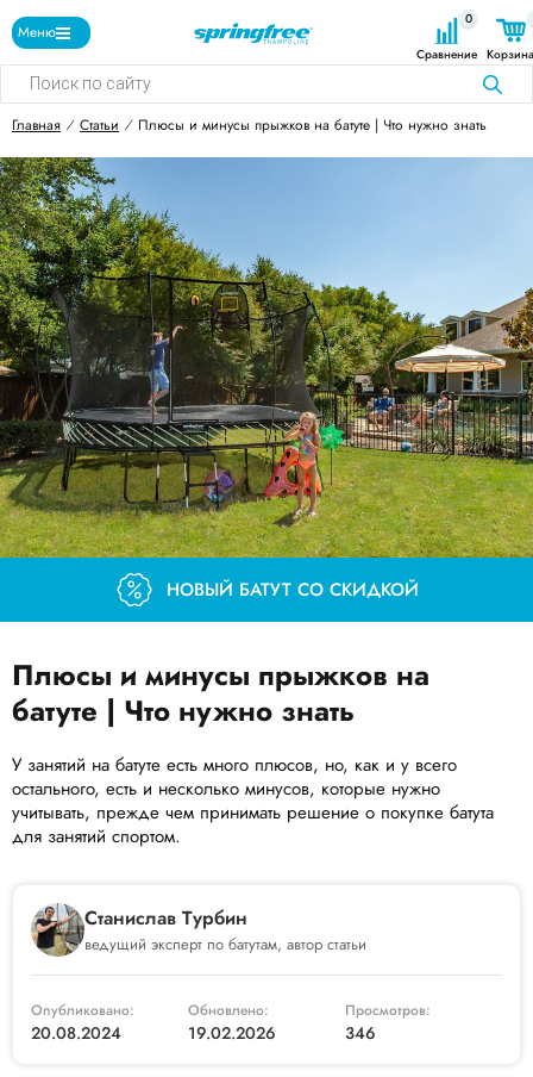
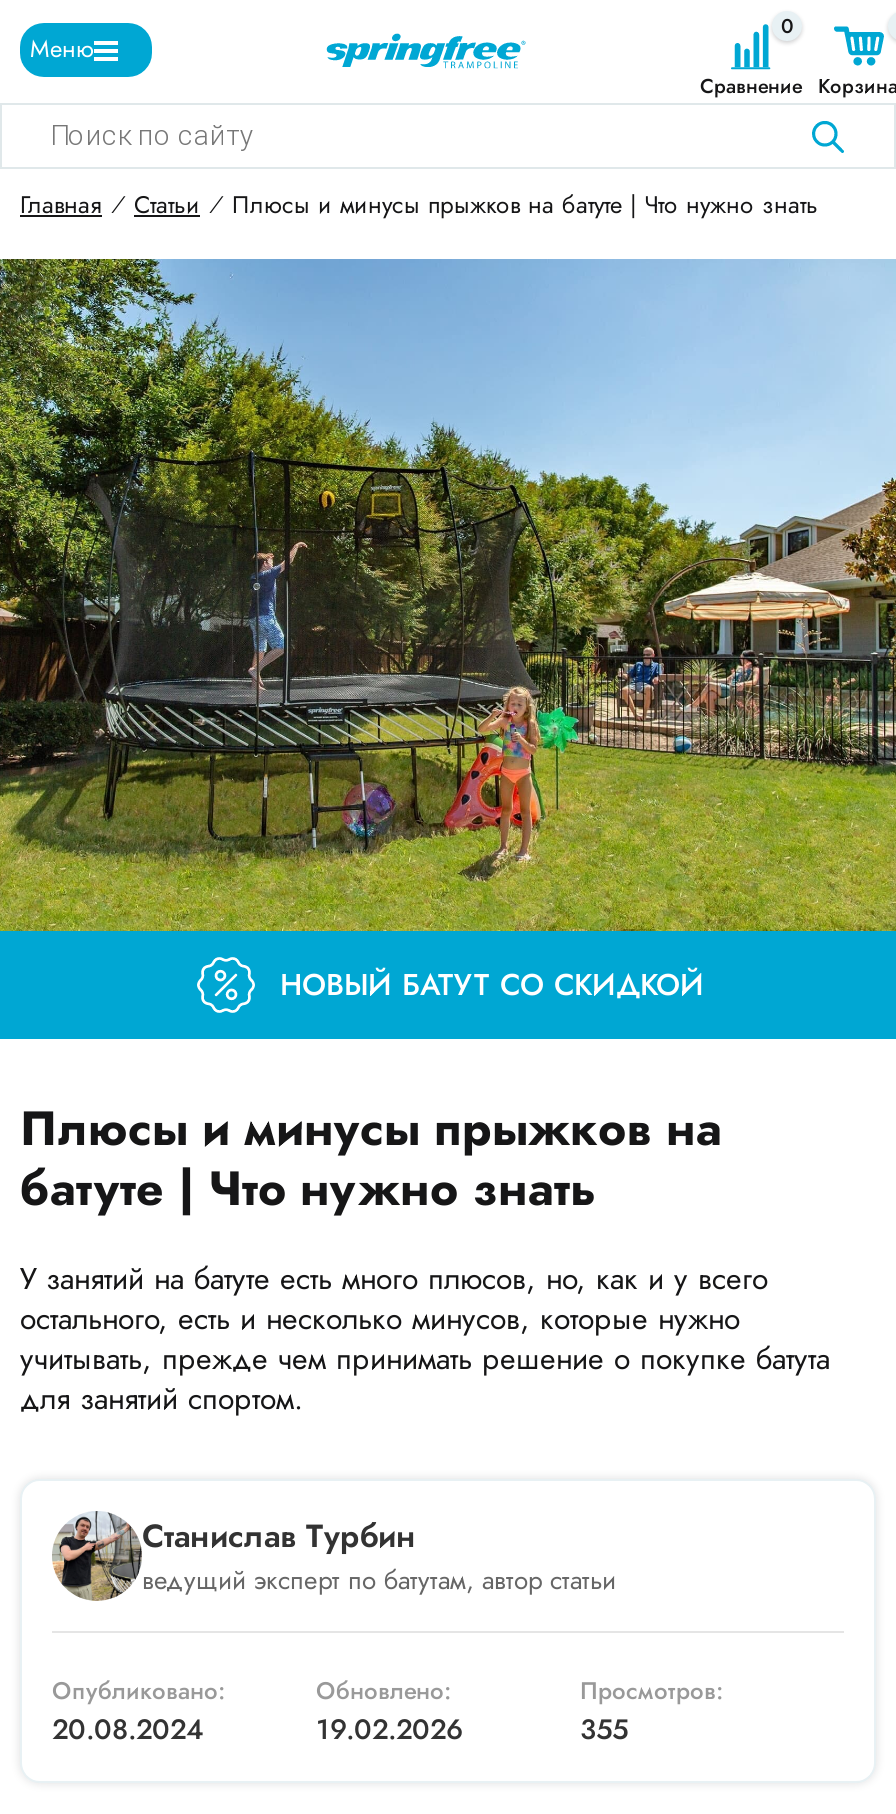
[345,1021,376,1045] 346 -> [580,1709,628,1749] 355

